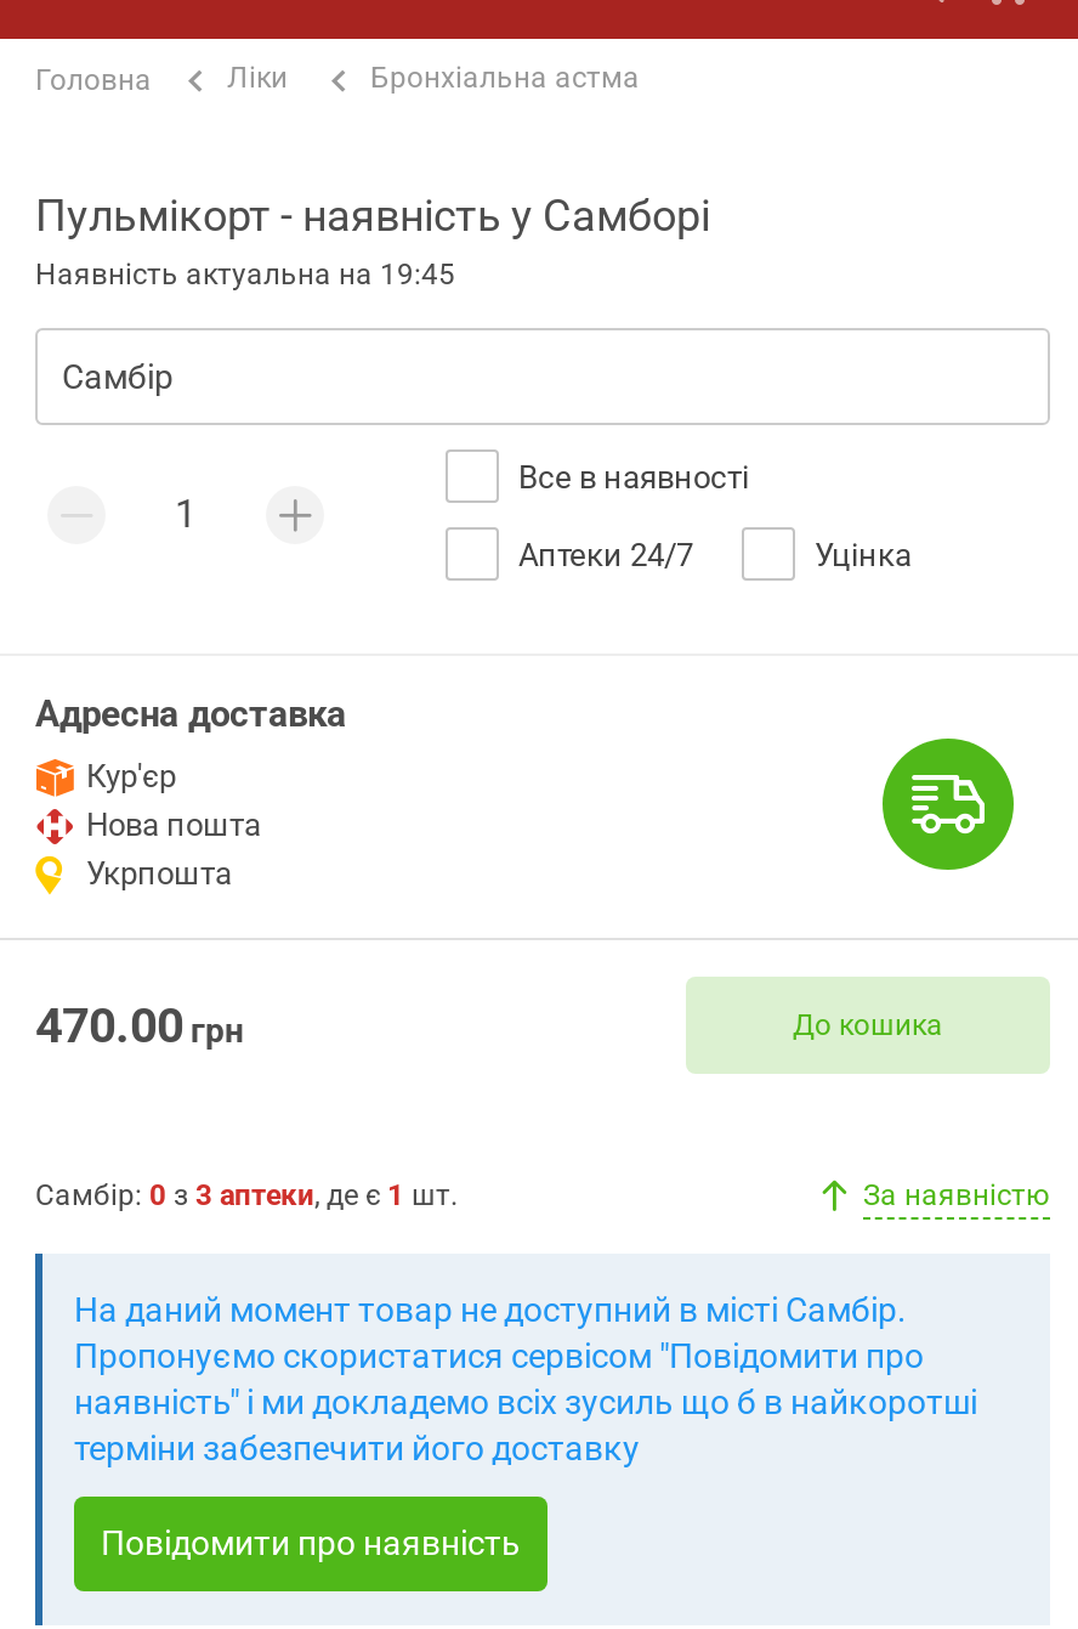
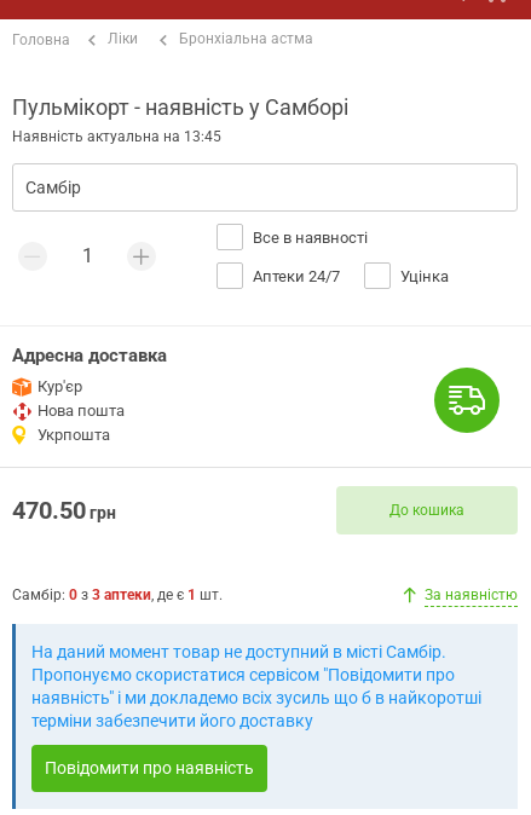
[35,258,455,292] Наявність актуальна на 19:45 -> [12,128,221,145] Наявність актуальна на 13:45
[35,996,244,1054] 470.00 грн -> [12,496,116,525] 470.50 грн

